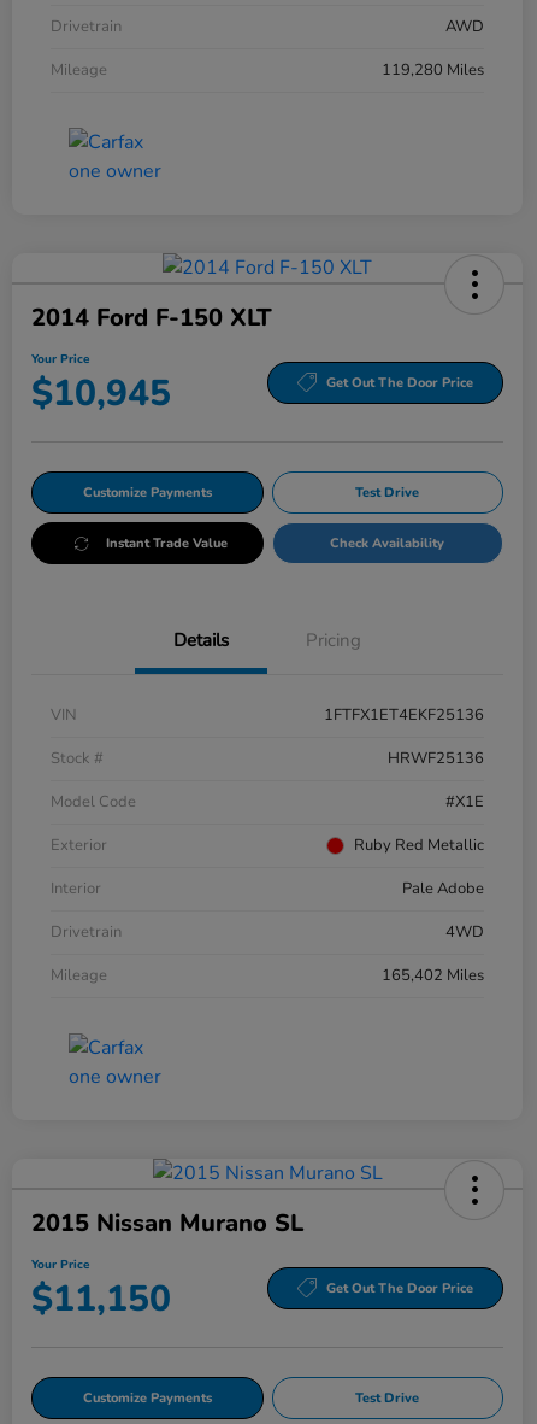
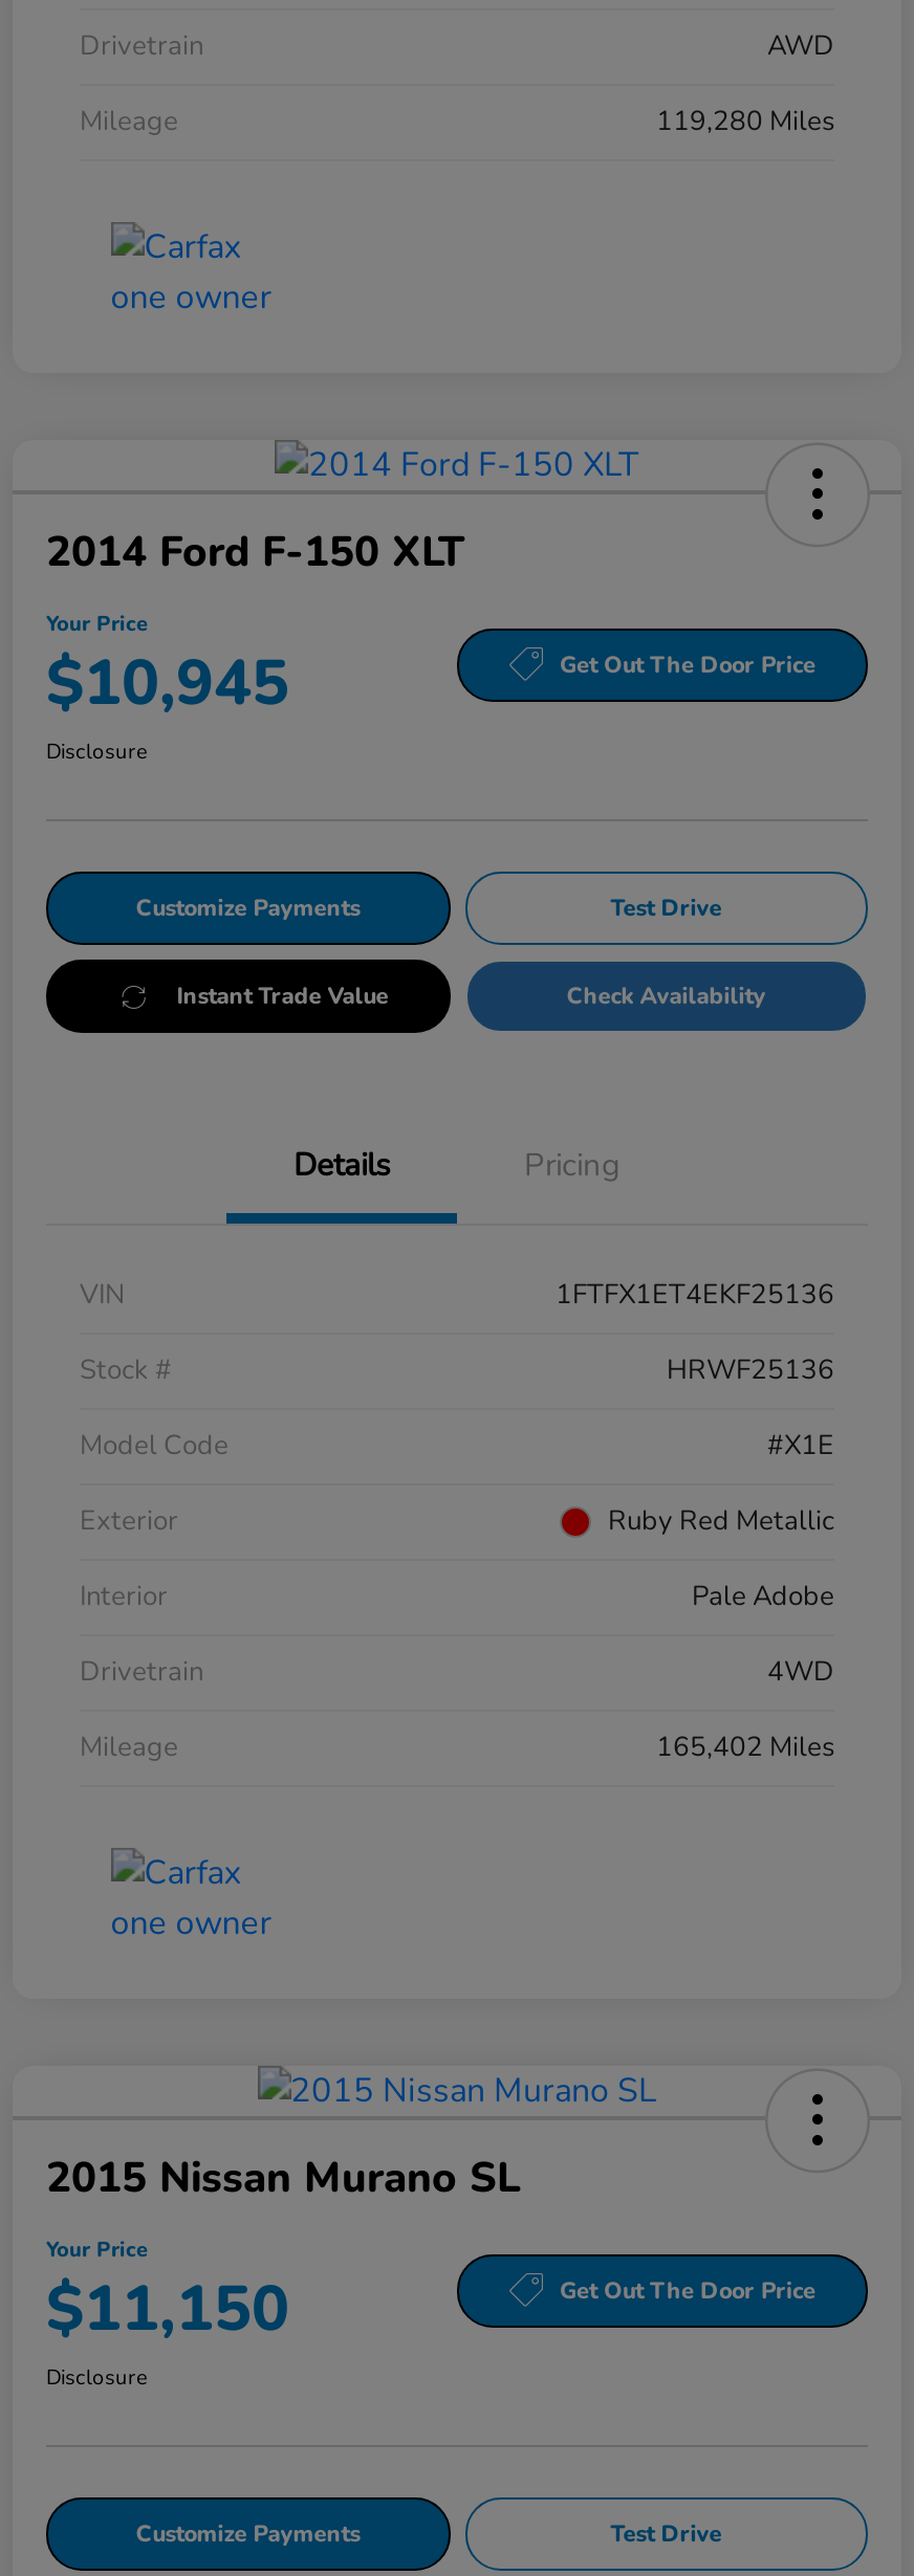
none -> [46,738,147,767] Disclosure
none -> [46,2364,147,2393] Disclosure

